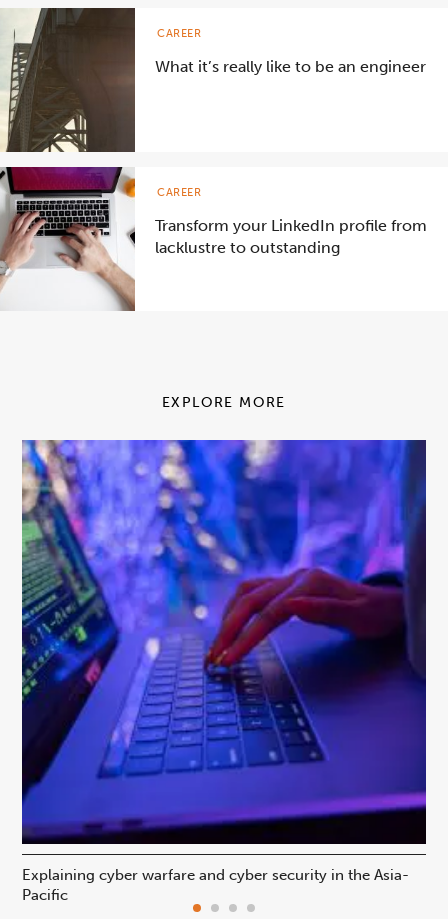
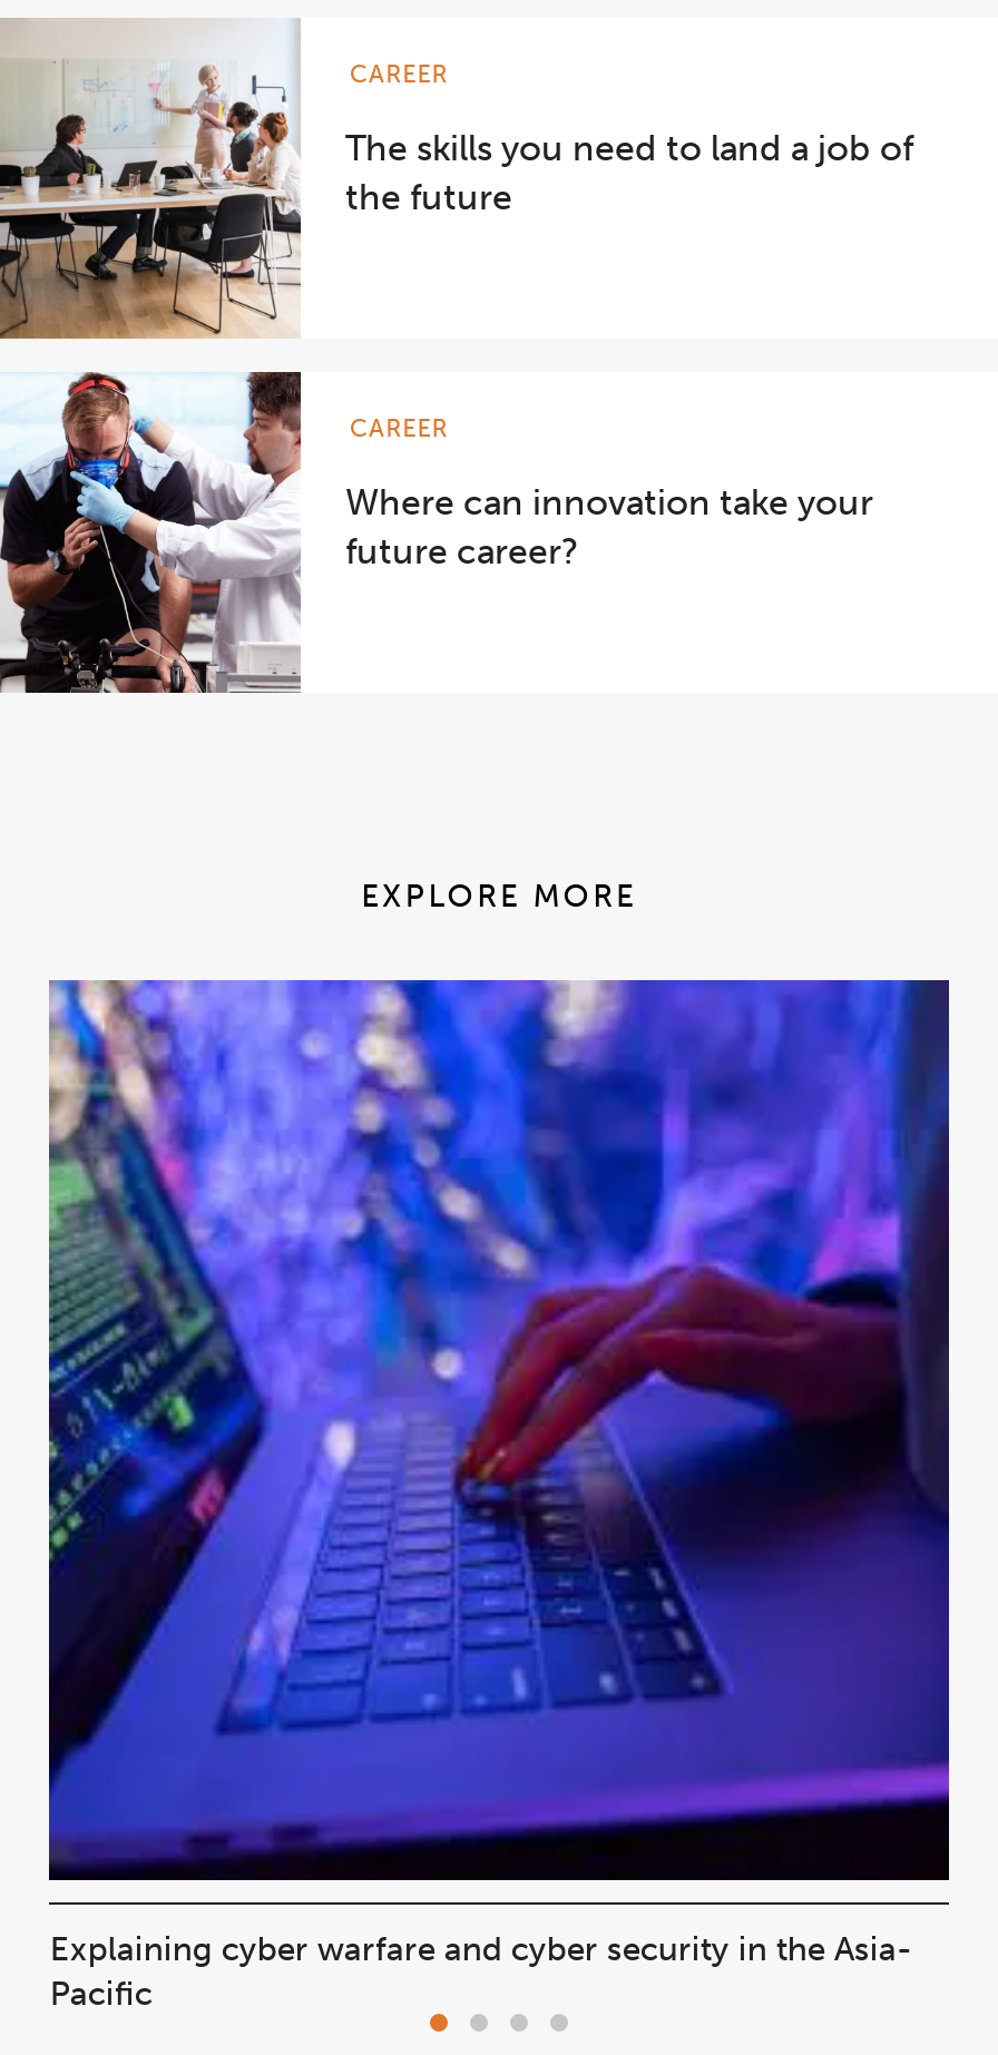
[3,7,426,153] [image] | What it’s really like to be an engineer -> [7,18,913,341] [image] | The skills you need to land a job of | the future
[3,166,427,311] [image] | Transform your LinkedIn profile from | lacklustre to outstanding -> [7,370,873,695] [image] | Where can innovation take your | future career?

